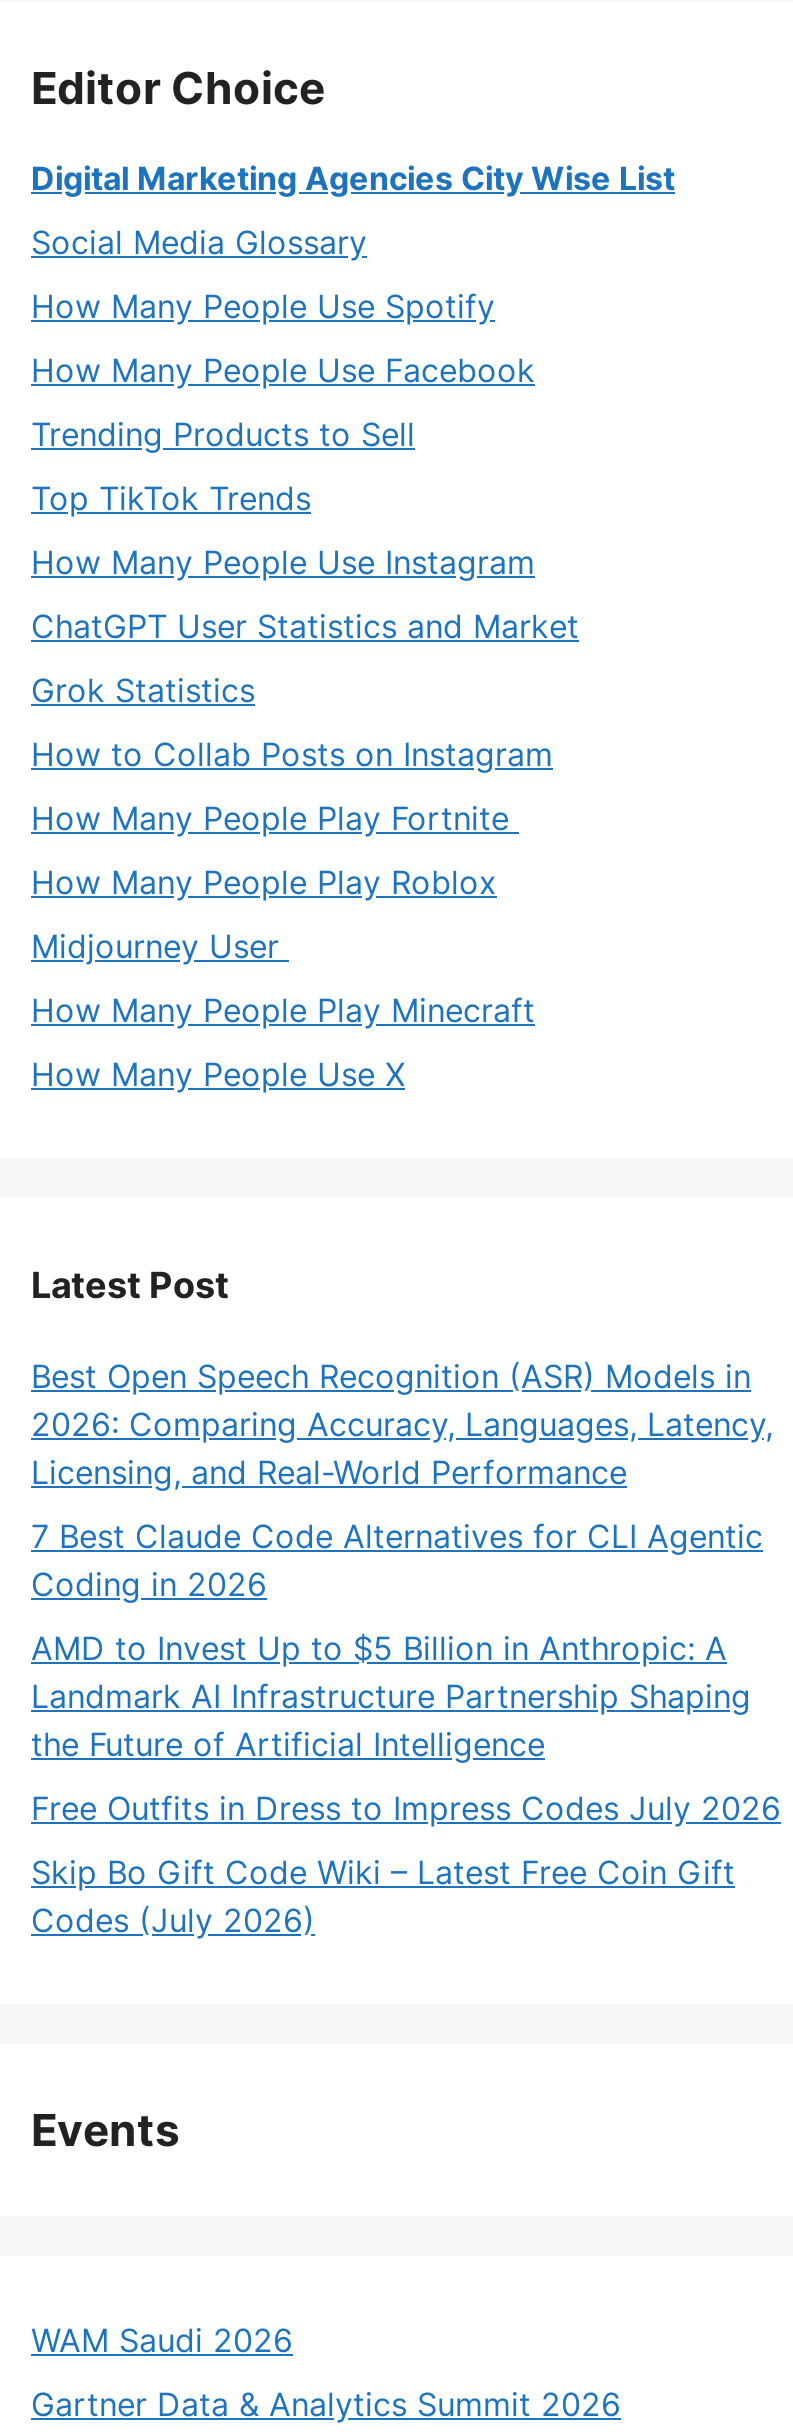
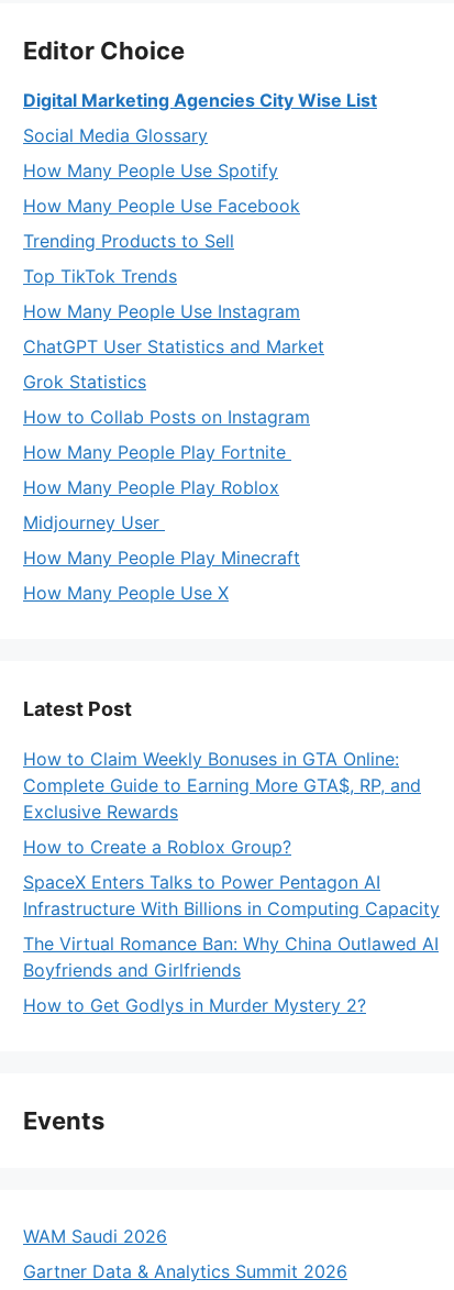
[31,1356,773,1492] Best Open Speech Recognition (ASR) Models in | 2026: Comparing Accuracy, Languages, Latency, | Licensing, and Real-World Performance -> [23,748,421,823] How to Claim Weekly Bonuses in GTA Online: | Complete Guide to Earning More GTA$, RP, and | Exclusive Rewards
[31,1516,763,1604] 7 Best Claude Code Alternatives for CLI Agentic | Coding in 2026 -> [23,836,291,858] How to Create a Roblox Group?
[31,1628,751,1764] AMD to Invest Up to $5 Billion in Anthropic: A | Landmark AI Infrastructure Partnership Shaping | the Future of Artificial Intelligence -> [23,871,440,919] SpaceX Enters Talks to Power Pentagon AI | Infrastructure With Billions in Computing Capacity
[31,1788,781,1828] Free Outfits in Dress to Impress Codes July 2026 -> [23,933,439,981] The Virtual Romance Ban: Why China Outlawed AI | Boyfriends and Girlfriends
[31,1852,735,1940] Skip Bo Gift Code Wiki – Latest Free Coin Gift | Codes (July 2026) -> [23,994,366,1016] How to Get Godlys in Murder Mystery 2?

